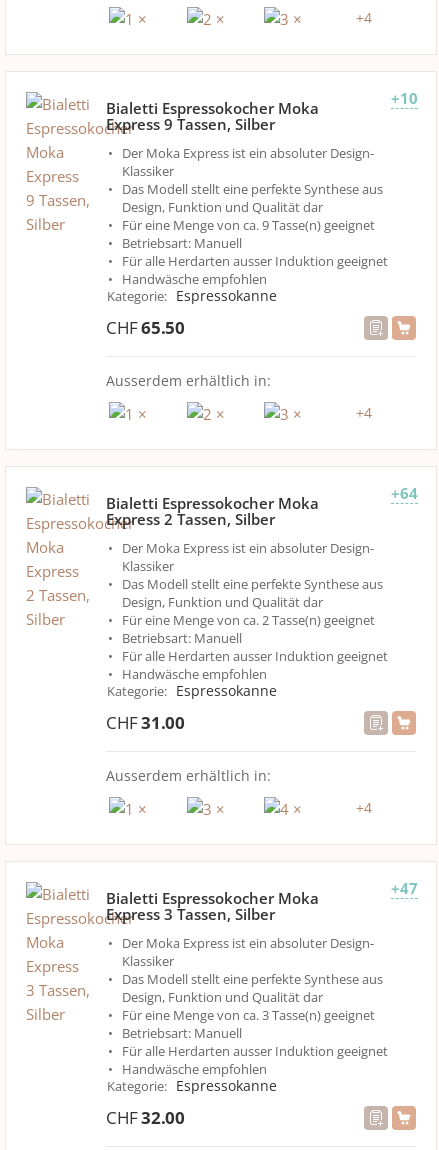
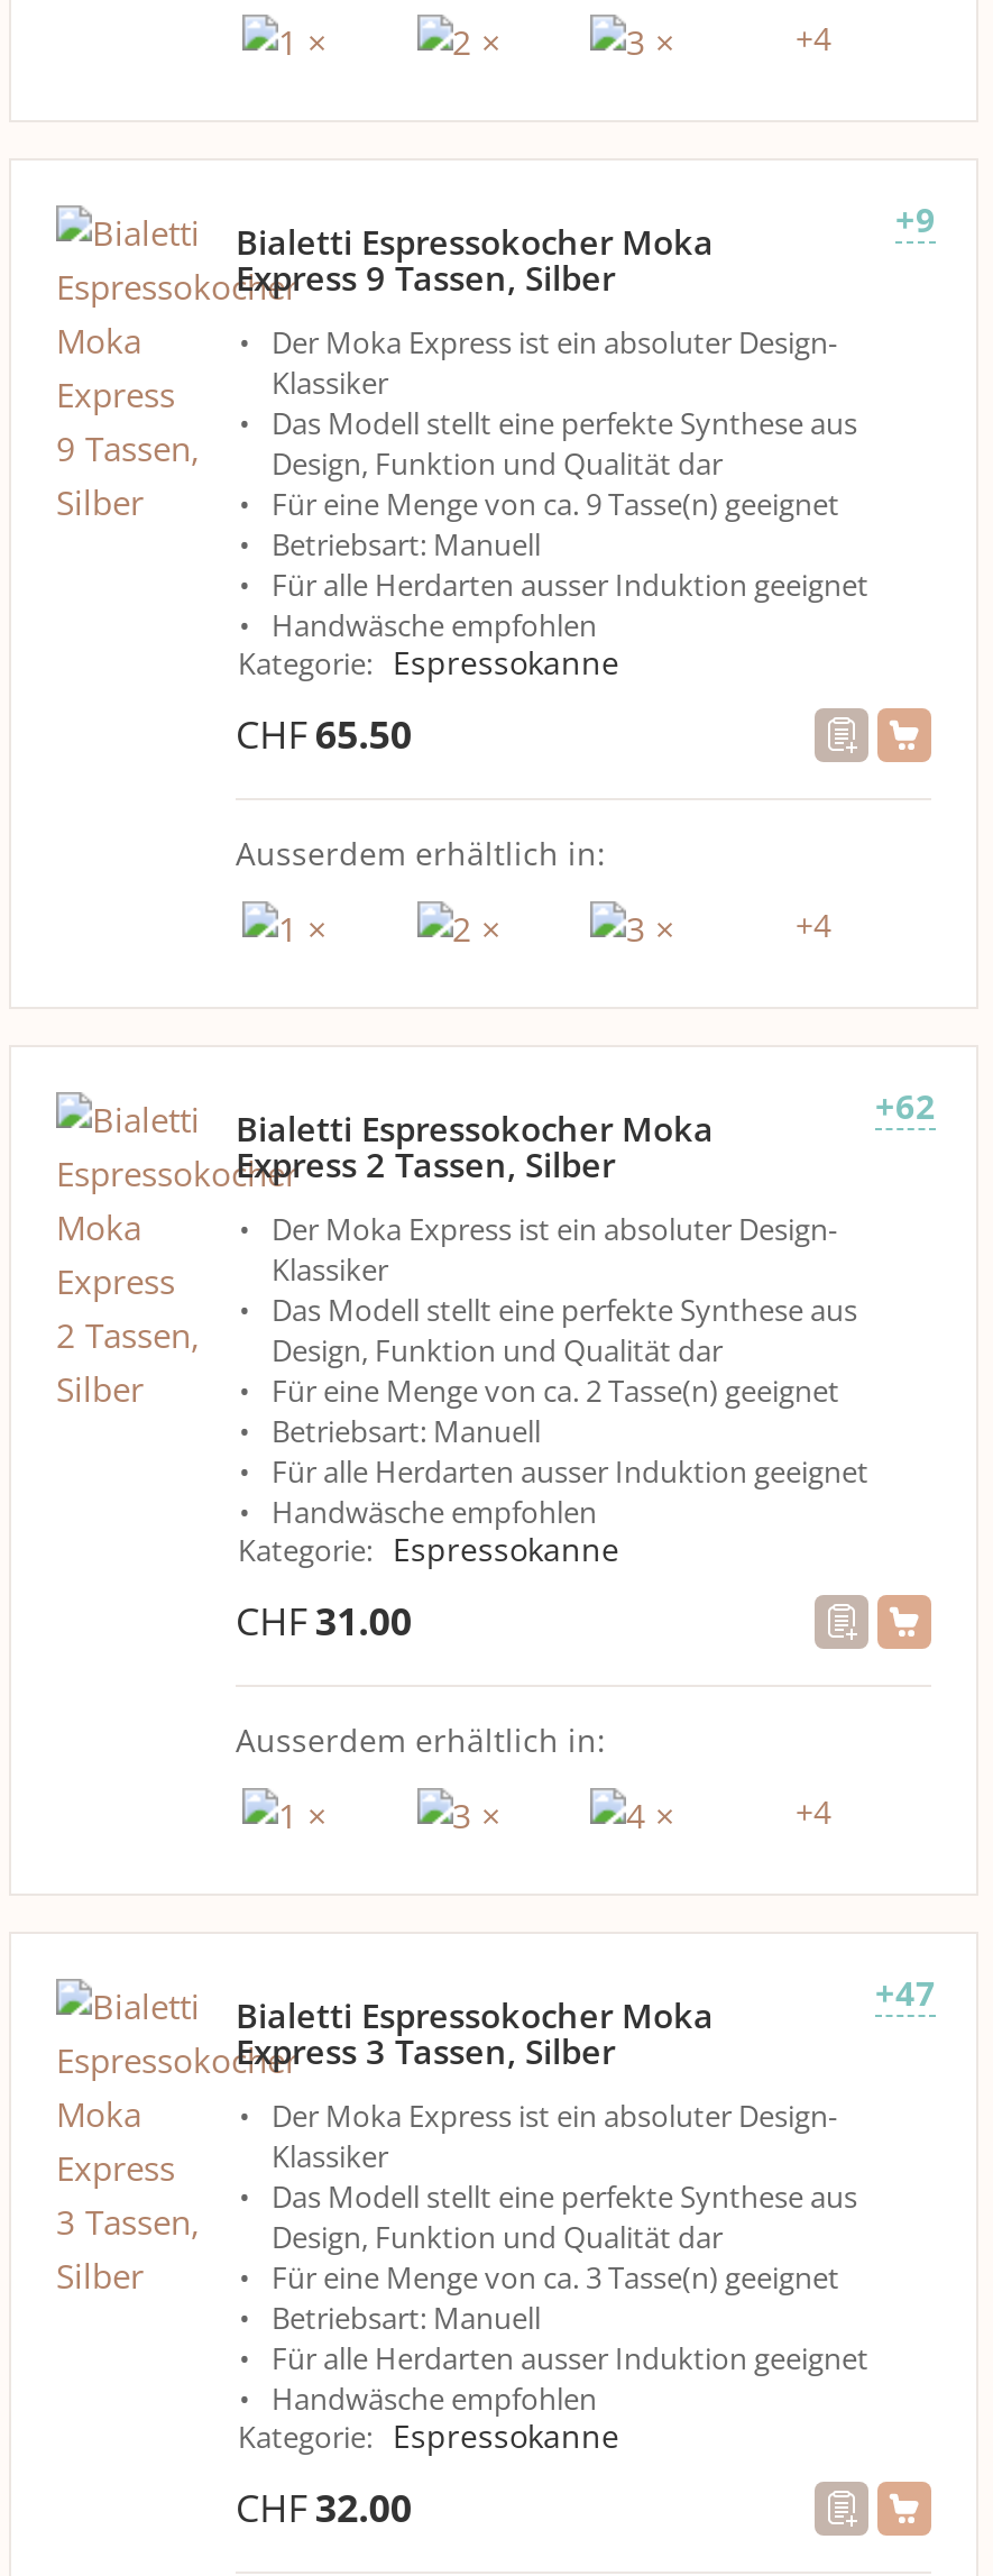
[391,88,418,108] +10 -> [895,196,936,241] +9
[391,483,418,503] +64 -> [875,1083,936,1128] +62

